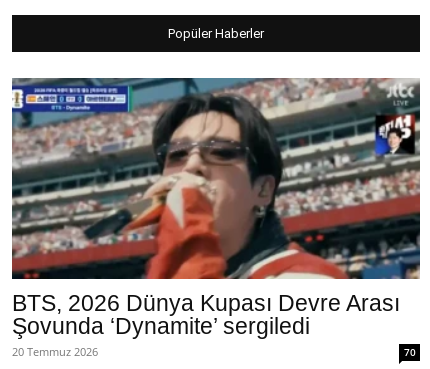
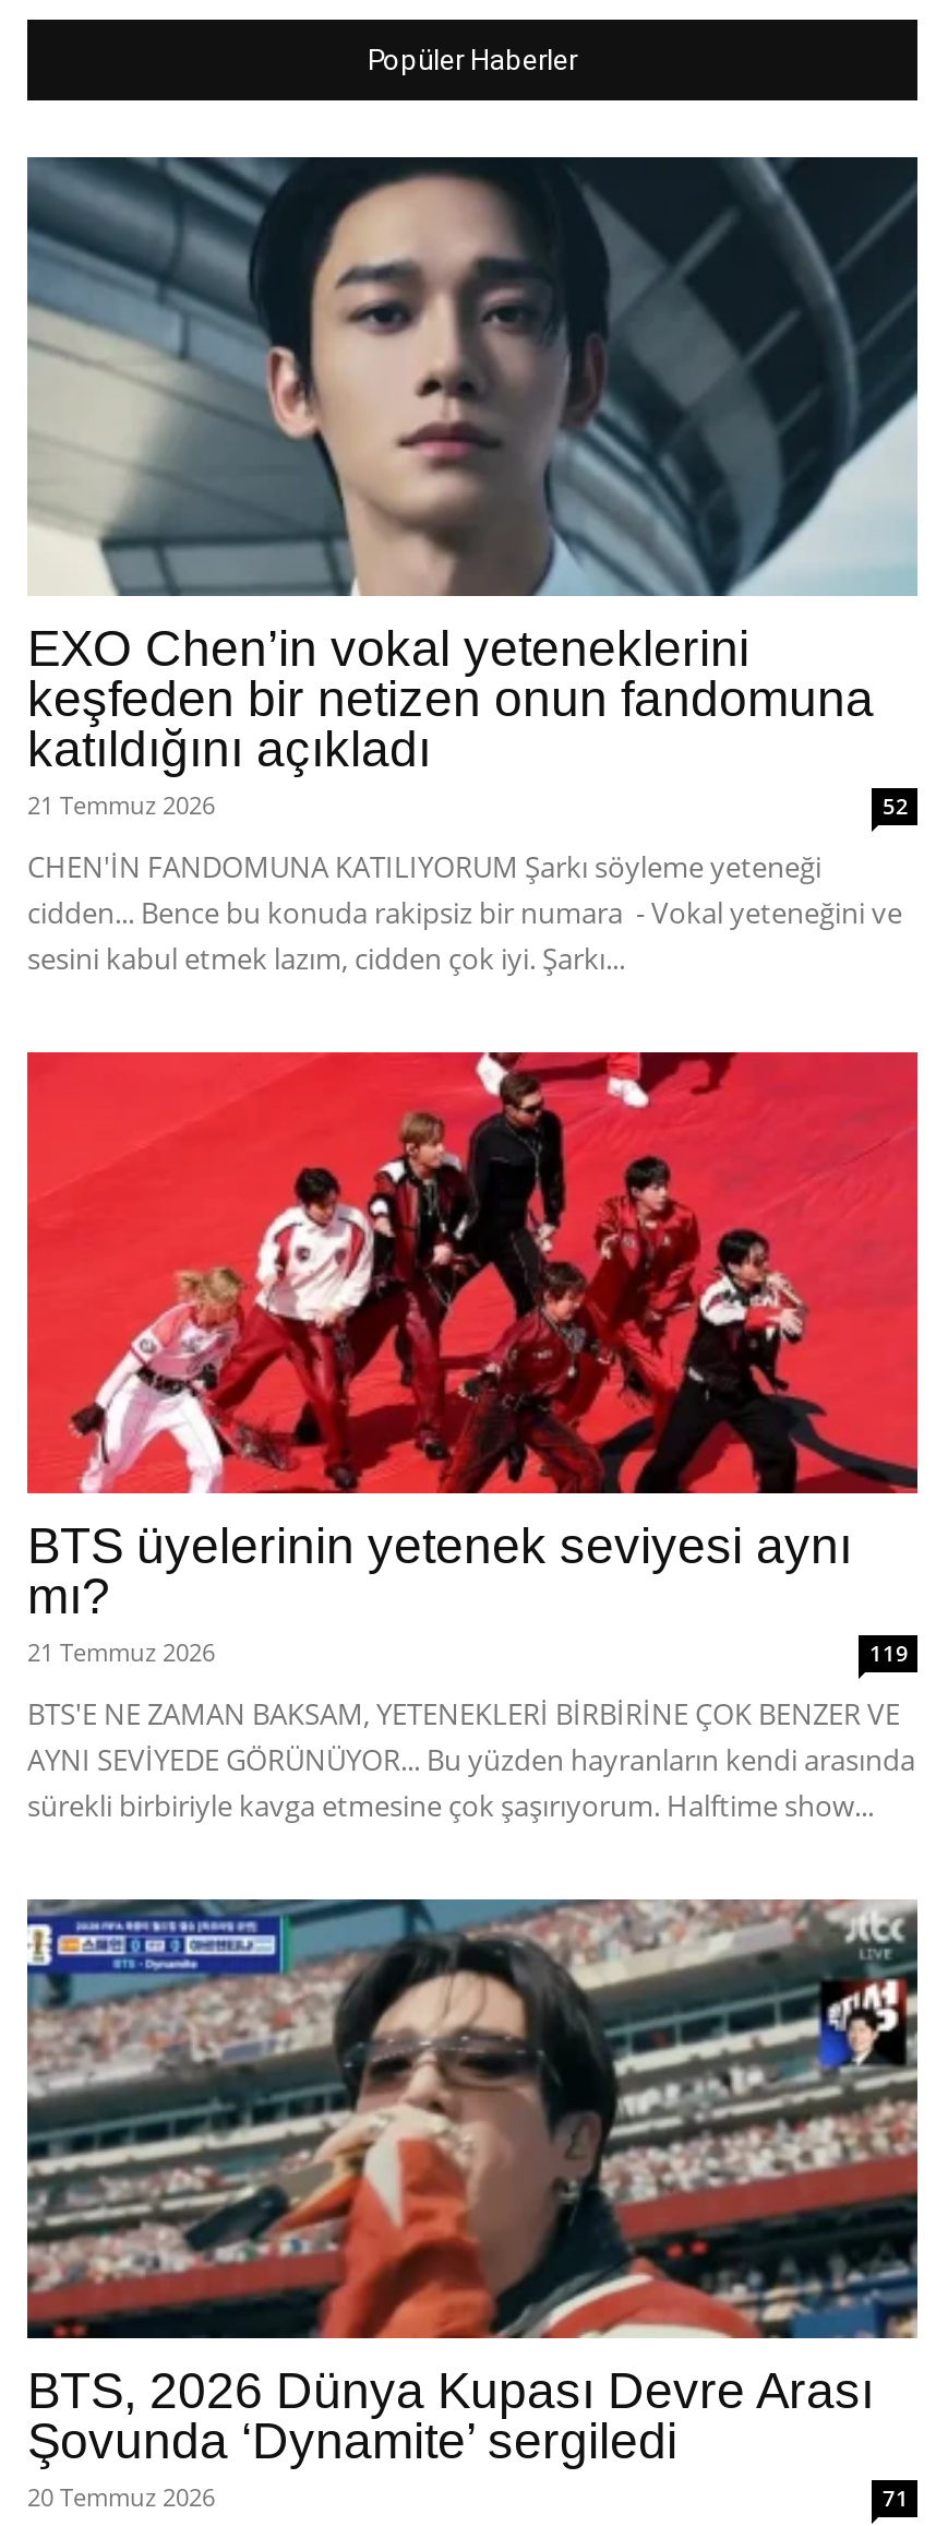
none -> [25,155,920,979] [image] | EXO Chen’in vokal yeteneklerini | keşfeden bir netizen onun fandomuna | katıldığını açıkladı | 21 Temmuz 2026 | 52 | CHEN'İN FANDOMUNA KATILIYORUM Şarkı söyleme yeteneği | cidden... Bence bu konuda rakipsiz bir numara - Vokal yeteneğini ve | sesini kabul etmek lazım, cidden çok iyi. Şarkı...
none -> [25,1050,920,1825] [image] | BTS üyelerinin yetenek seviyesi aynı | mı? | 21 Temmuz 2026 | 119 | BTS'E NE ZAMAN BAKSAM, YETENEKLERİ BİRBİRİNE ÇOK BENZER VE | AYNI SEVİYEDE GÖRÜNÜYOR... Bu yüzden hayranların kendi arasında | sürekli birbiriyle kavga etmesine çok şaşırıyorum. Halftime show...
[404,345,416,359] 70 -> [883,2483,909,2514] 71

